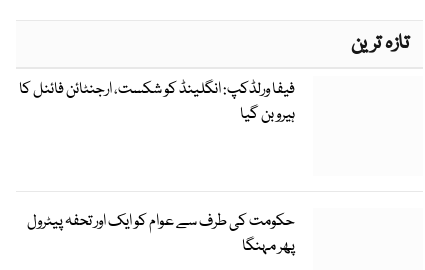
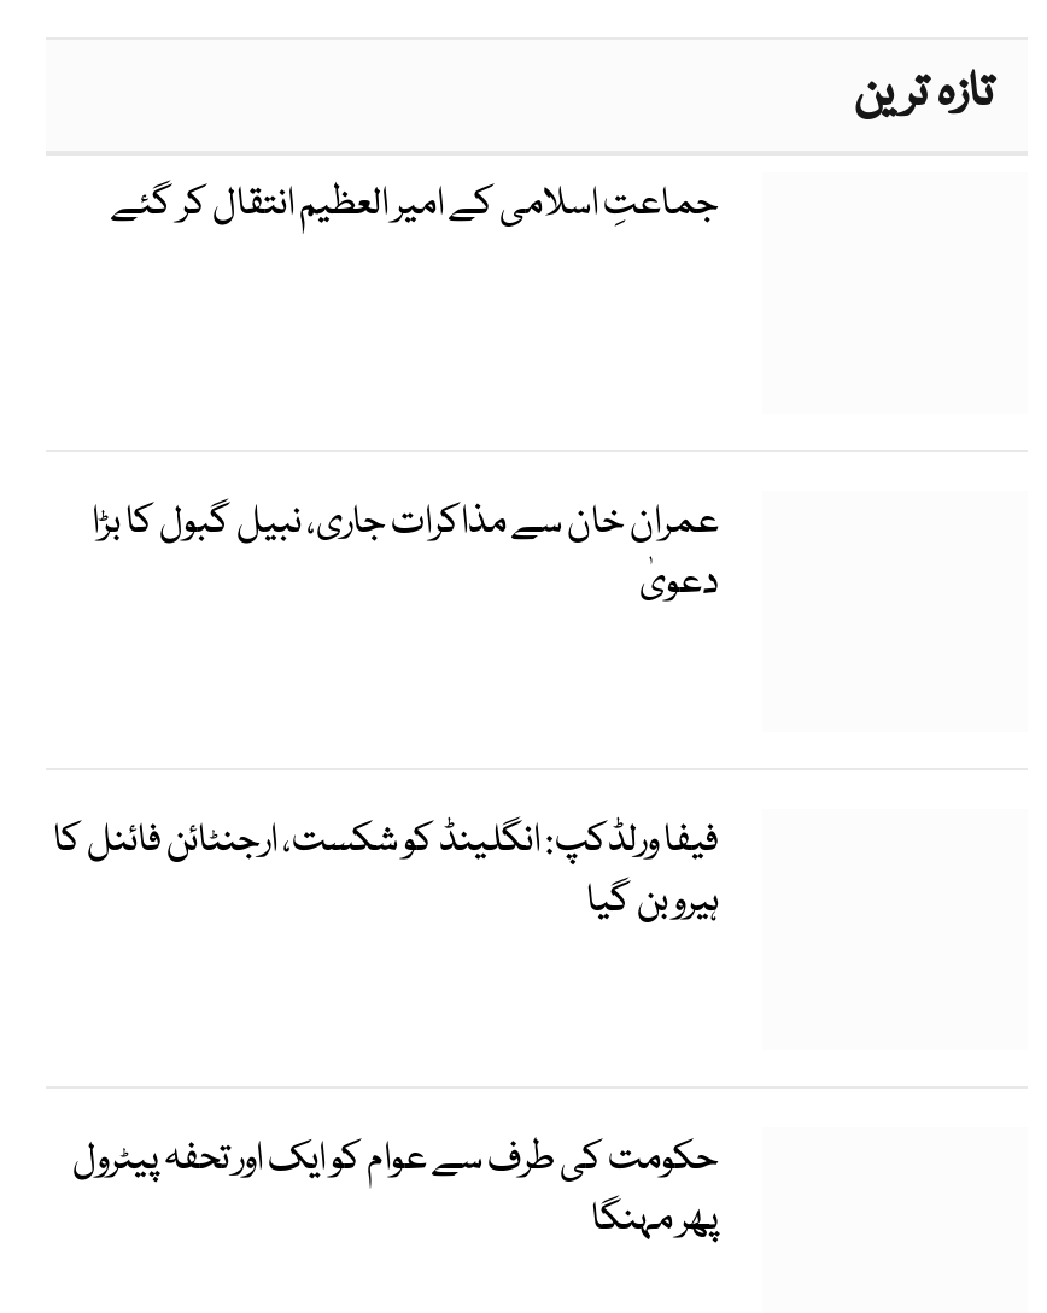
none -> [92,495,719,613] عمران خان سے مذاکرات جاری، نبیل گبول کا بڑا | دعویٰ
none -> [111,176,719,234] جماعتِ اسلامی کے امیر العظیم انتقال کر گئے

